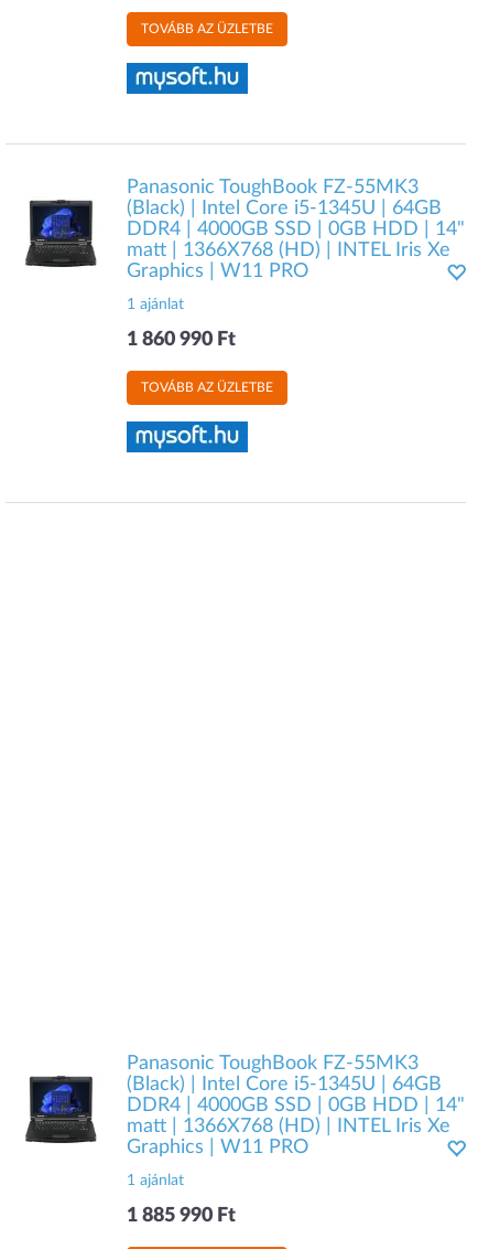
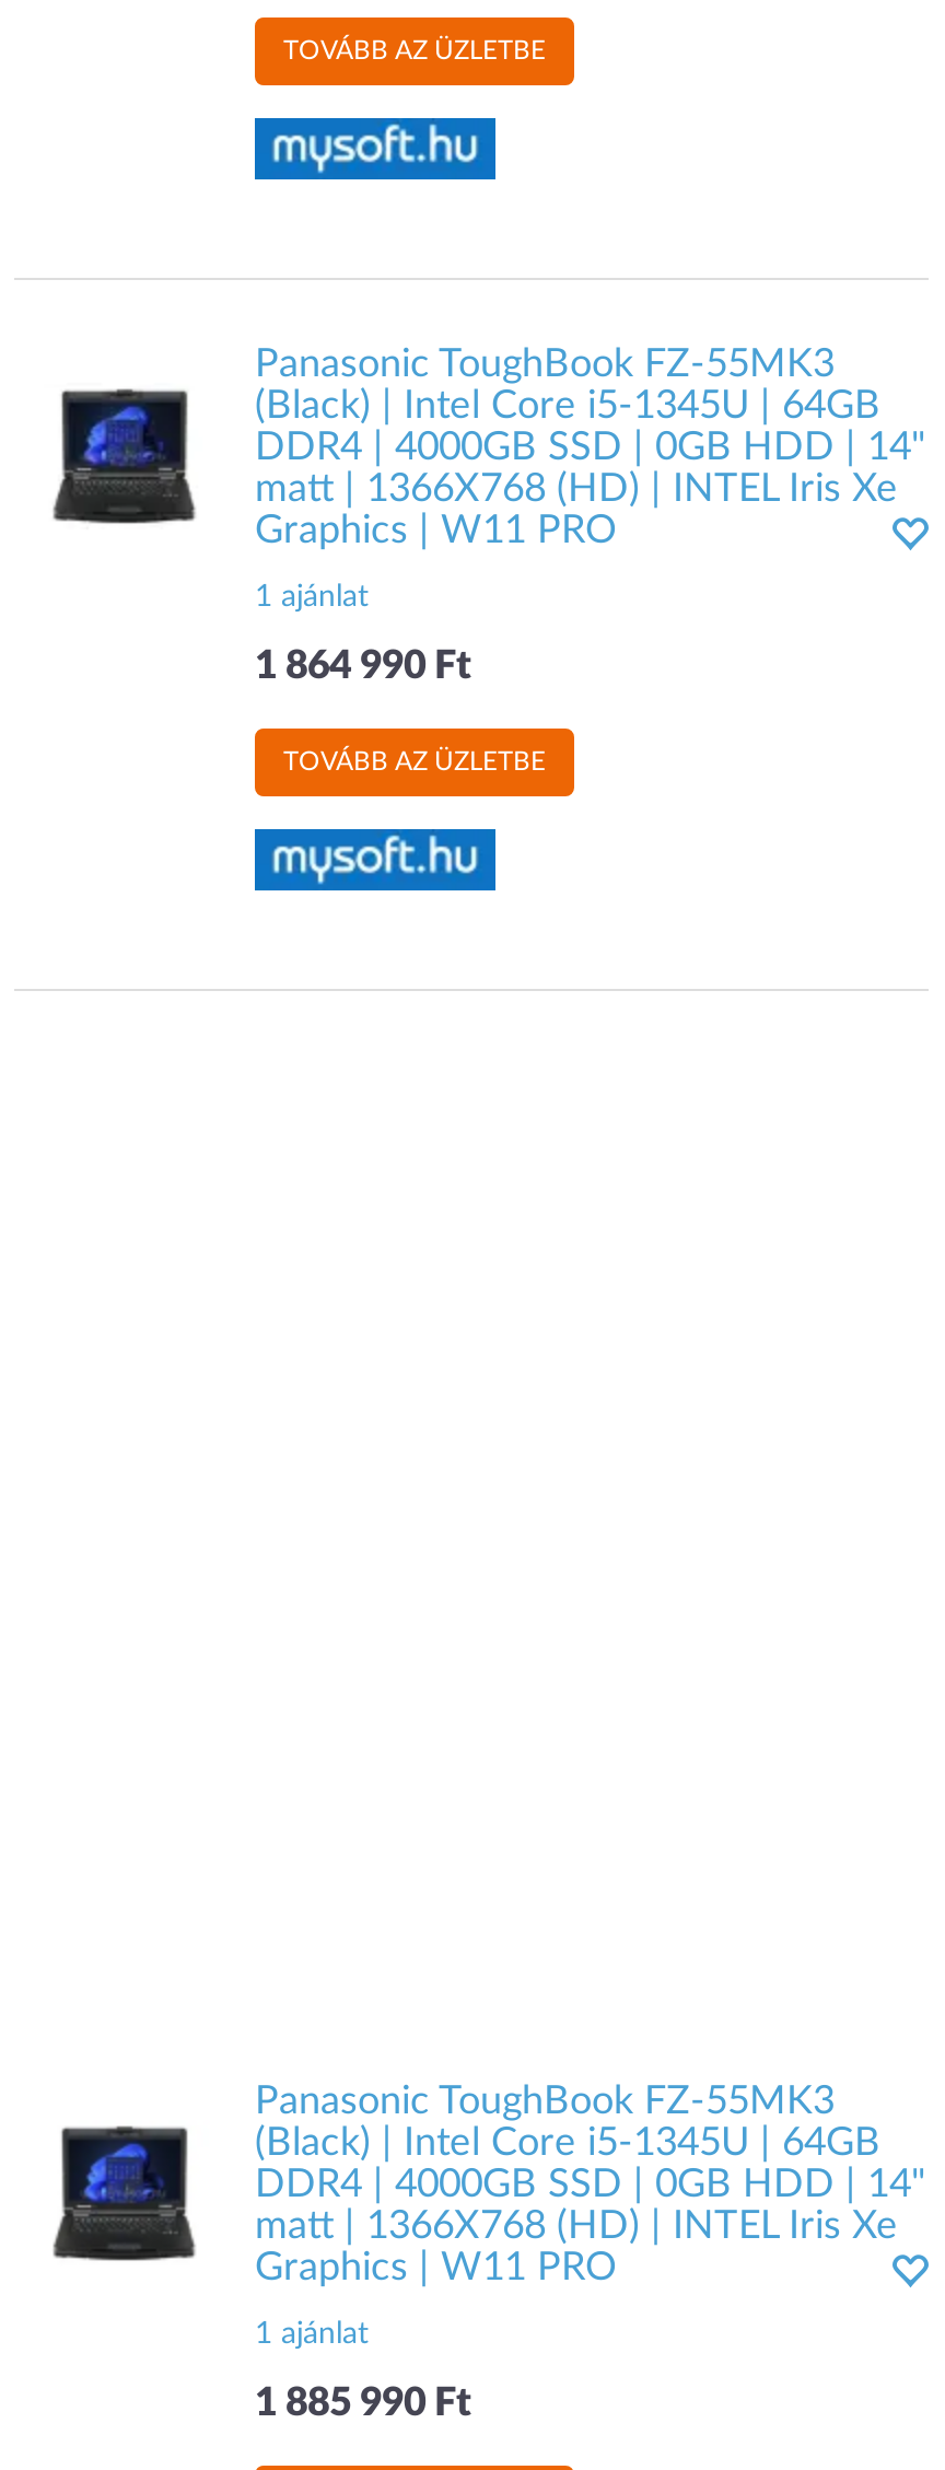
[127,330,236,350] 1 860 990 Ft -> [255,648,471,687] 1 864 990 Ft

